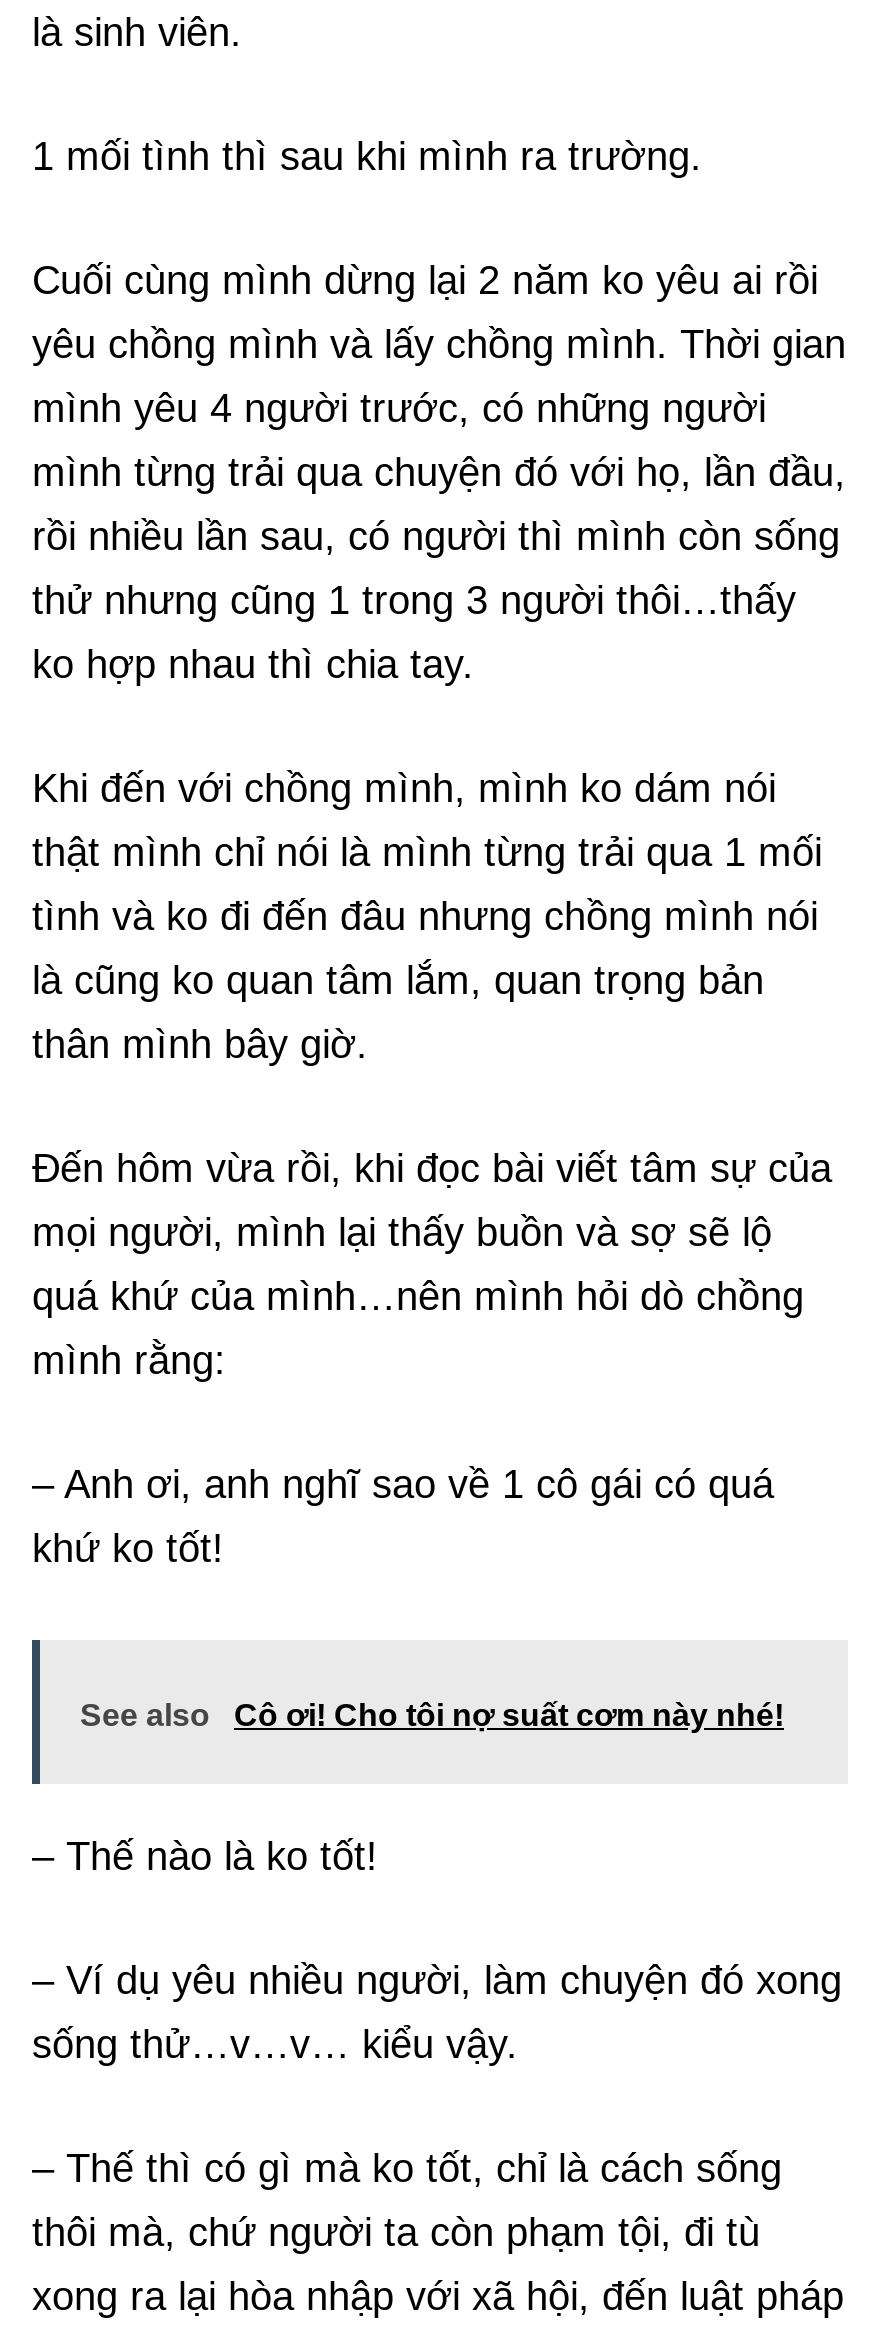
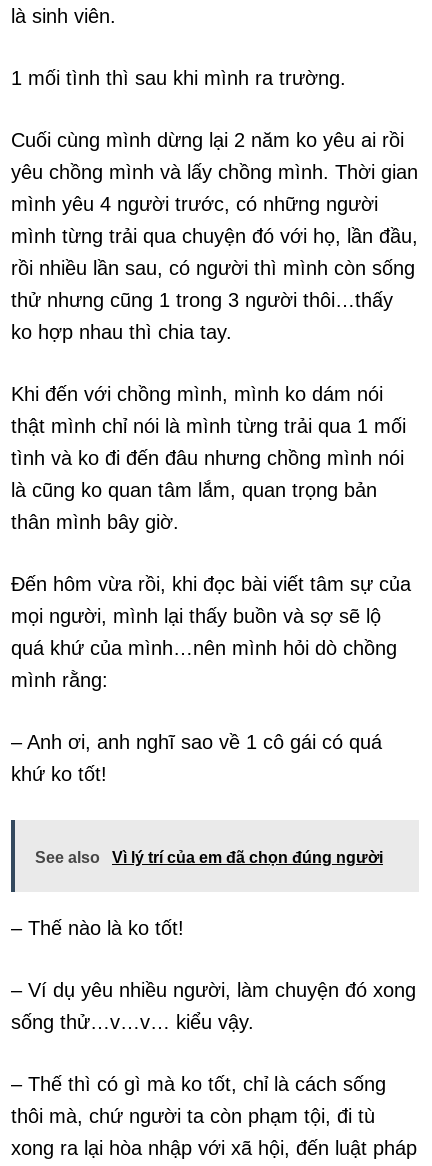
[234,1698,784,1732] Cô ơi! Cho tôi nợ suất cơm này nhé! -> [112,849,383,866] Vì lý trí của em đã chọn đúng người

